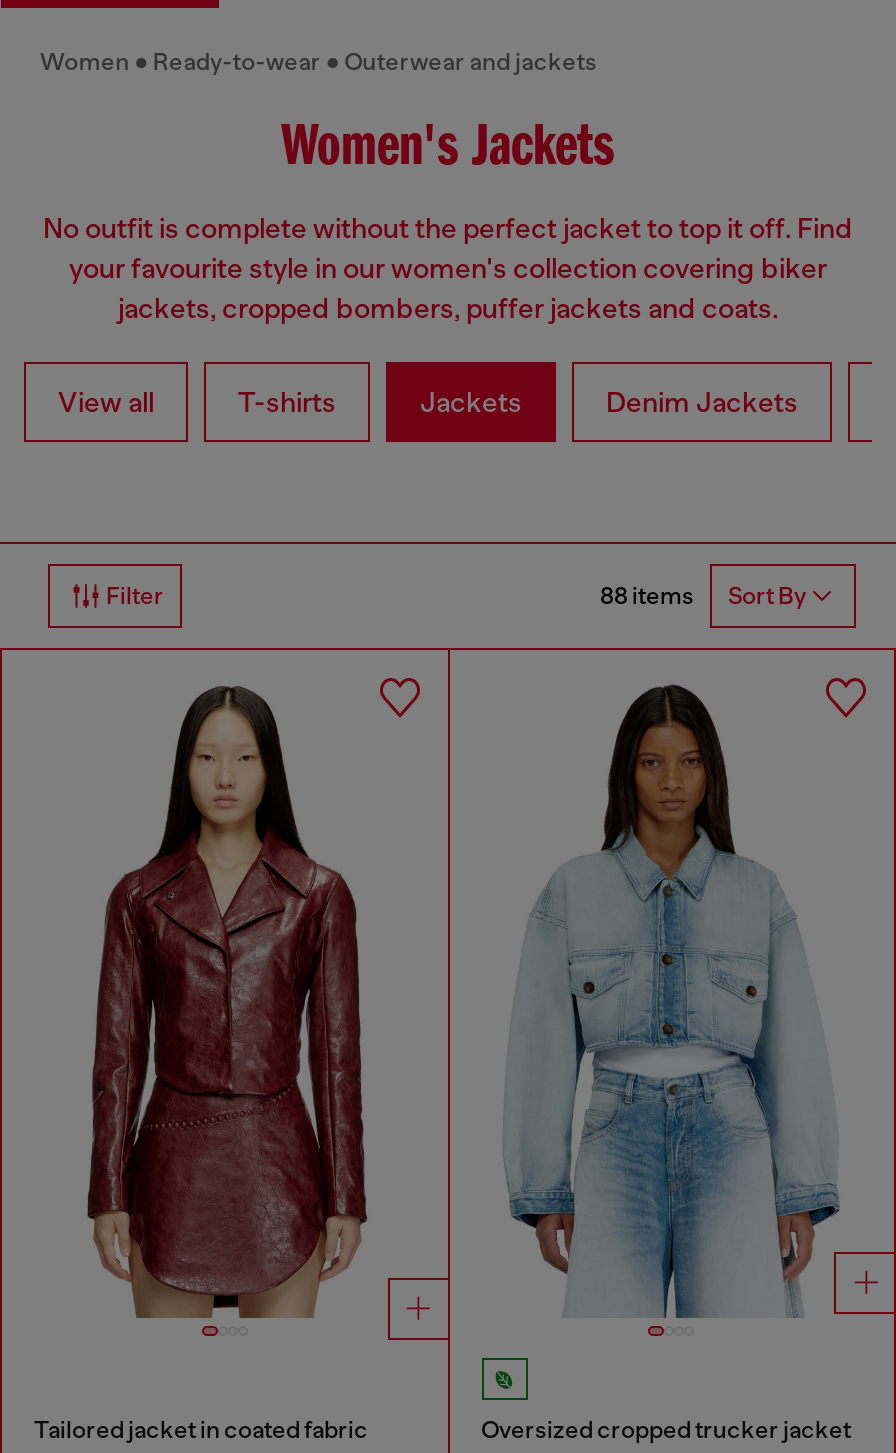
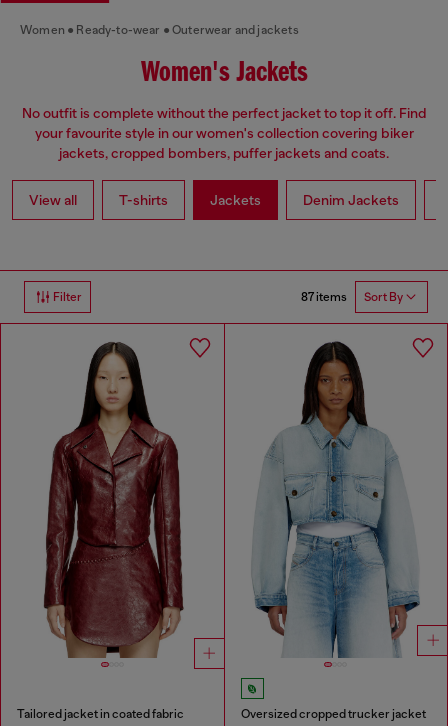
[600,582,806,611] 88 items Sort By -> [301,290,403,304] 87 items Sort By

